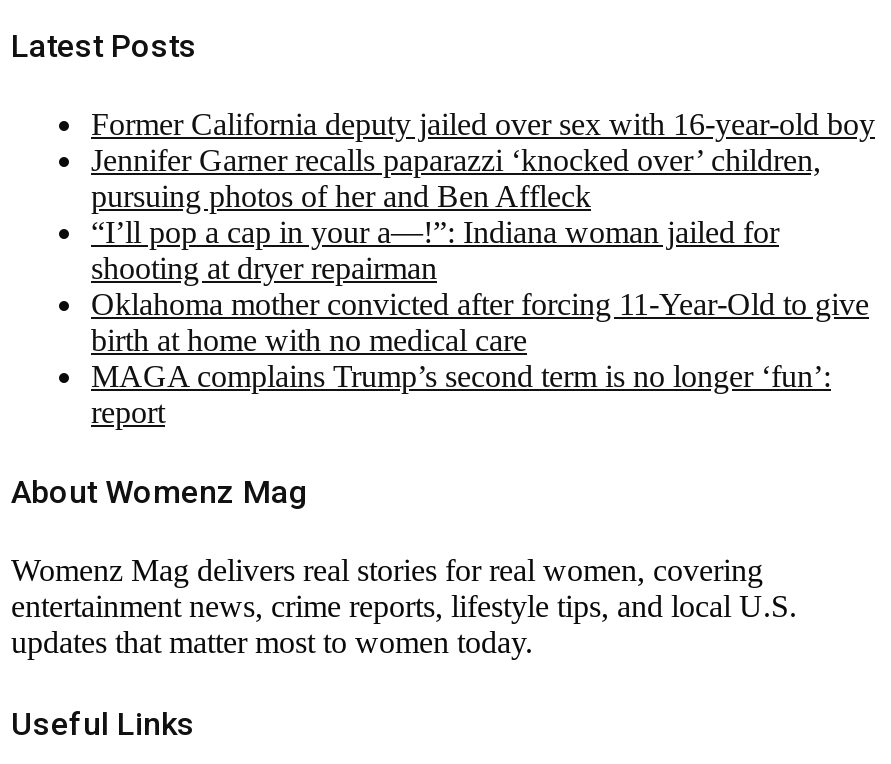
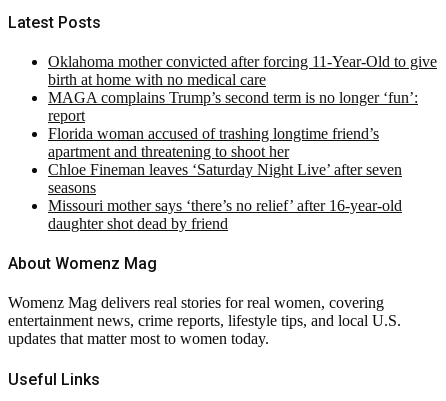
[91,107,875,285] Former California deputy jailed over sex with 16-year-old boy | Jennifer Garner recalls paparazzi ‘knocked over’ children, | pursuing photos of her and Ben Affleck | “I’ll pop a cap in your a—!”: Indiana woman jailed for | shooting at dryer repairman -> none
moved [91,287,869,429] -> [48,53,437,124]: Oklahoma mother convicted after forcing 11-Year-Old to give | birth at home with no medical care | MAGA complains Trump’s second term is no longer ‘fun’: | report
none -> [48,125,402,232] Florida woman accused of trashing longtime friend’s | apartment and threatening to shoot her | Chloe Fineman leaves ‘Saturday Night Live’ after seven | seasons | Missouri mother says ‘there’s no relief’ after 16-year-old | daughter shot dead by friend

